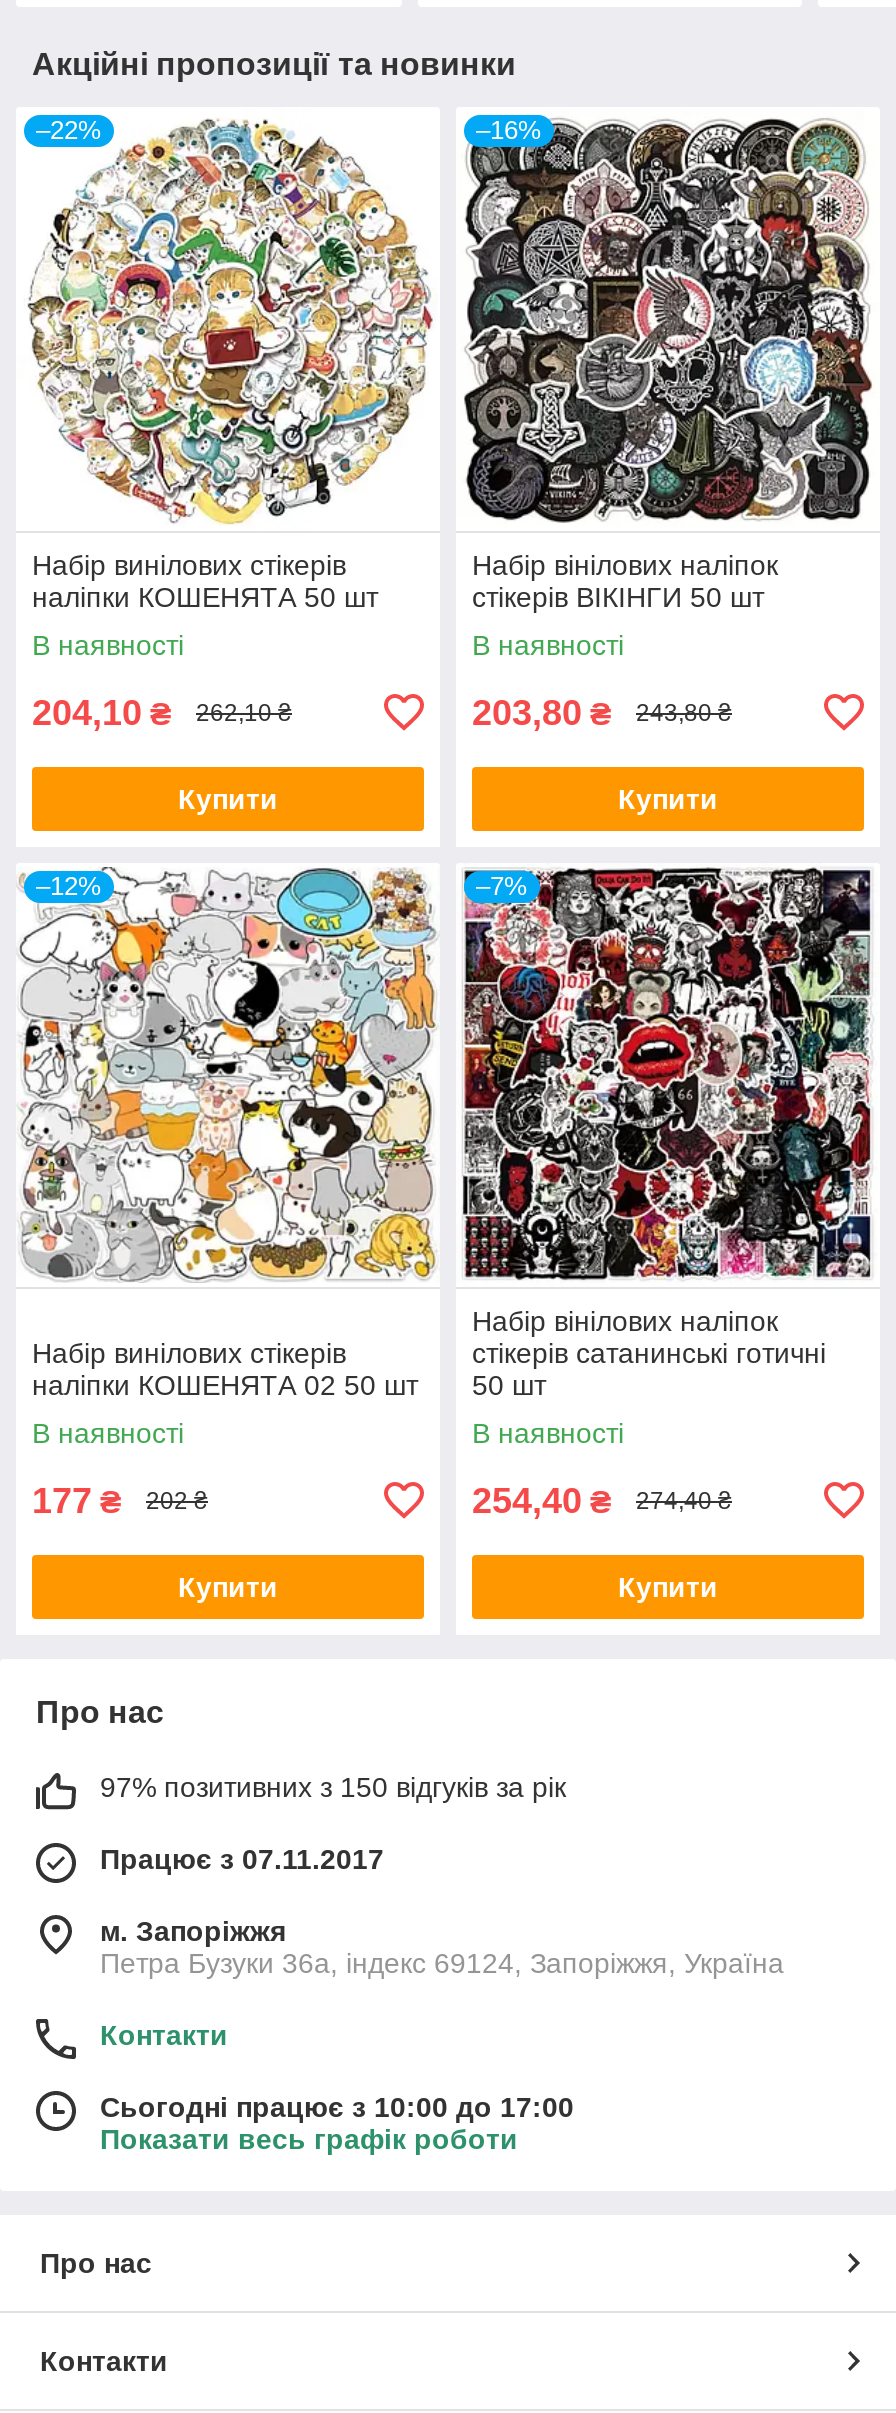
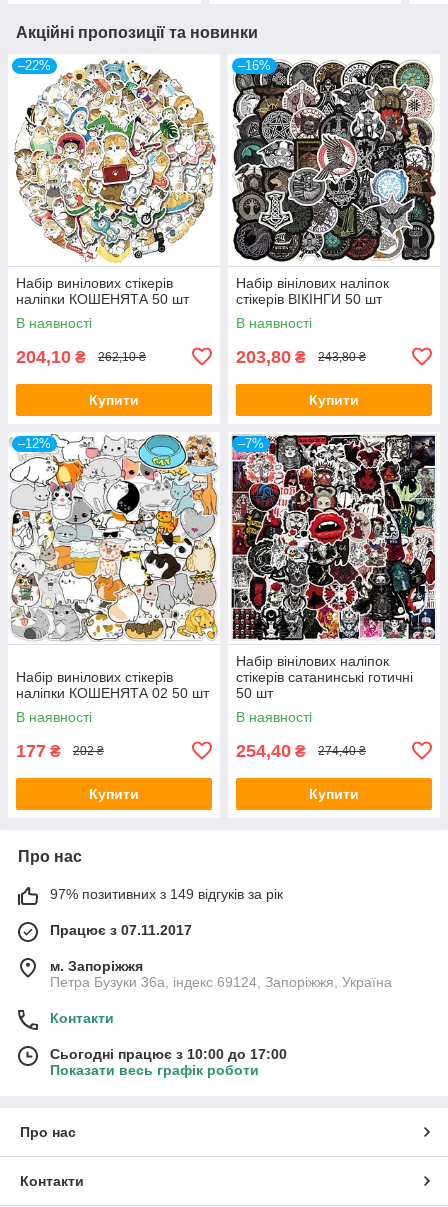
[100,1771,566,1803] 97% позитивних з 150 відгуків за рік -> [50,886,283,902] 97% позитивних з 149 відгуків за рік

